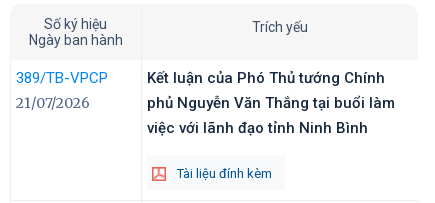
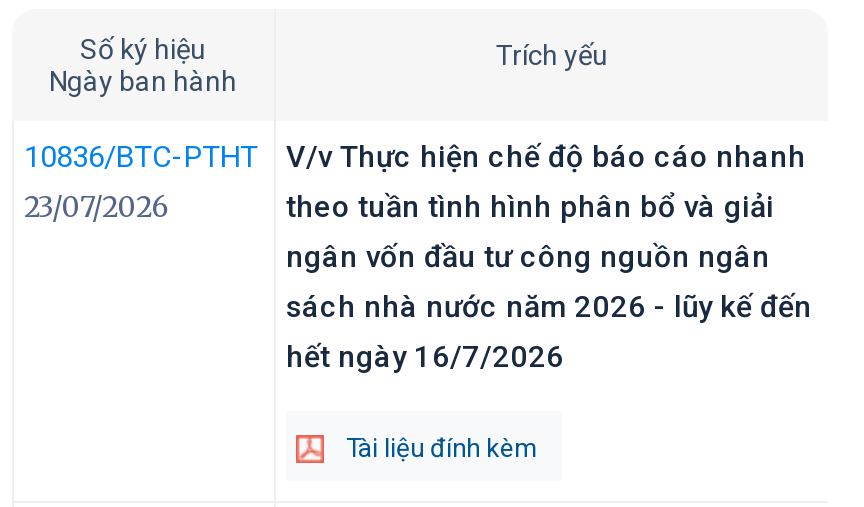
[16,69,108,112] 389/TB-VPCP | 21/07/2026 -> [24,139,258,225] 10836/BTC-PTHT | 23/07/2026
[147,69,395,137] Kết luận của Phó Thủ tướng Chính | phủ Nguyễn Văn Thắng tại buổi làm | việc với lãnh đạo tỉnh Ninh Bình -> [286,139,812,375] V/v Thực hiện chế độ báo cáo nhanh | theo tuần tình hình phân bổ và giải | ngân vốn đầu tư công nguồn ngân | sách nhà nước năm 2026 - lũy kế đến | hết ngày 16/7/2026

